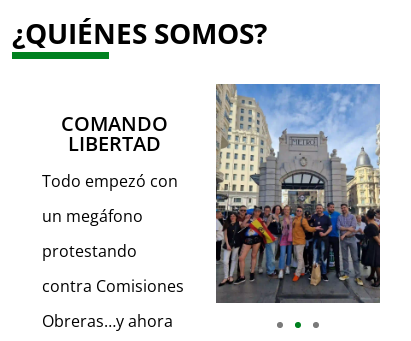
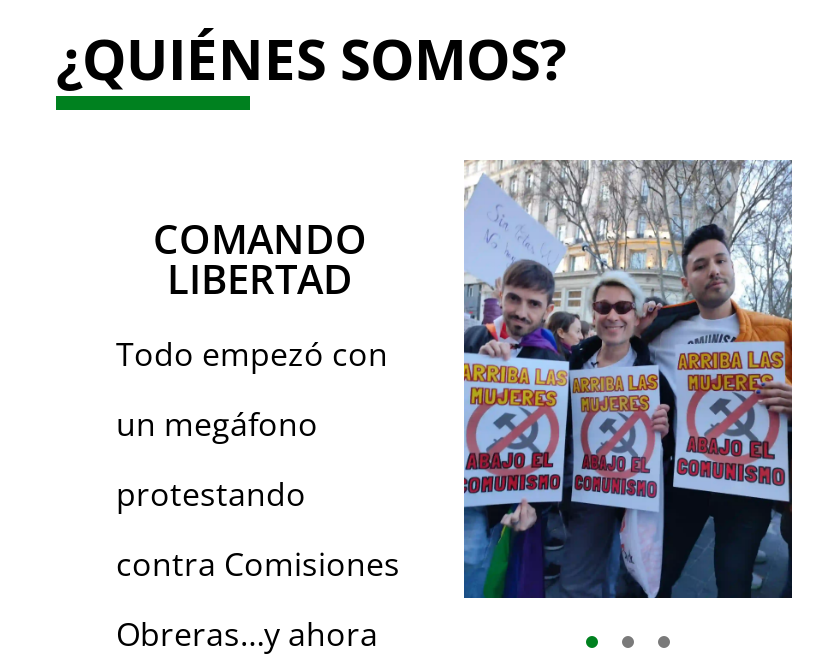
[215,83,381,303] [image] -> [462,158,794,598] [image]

